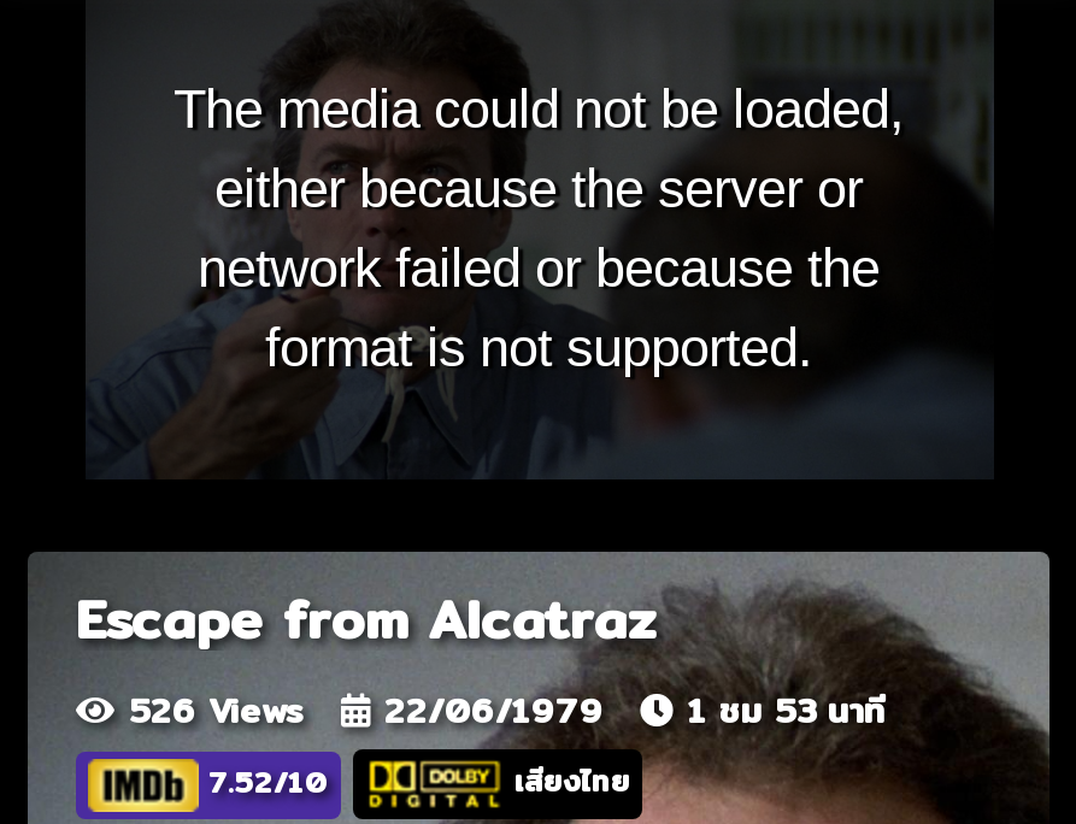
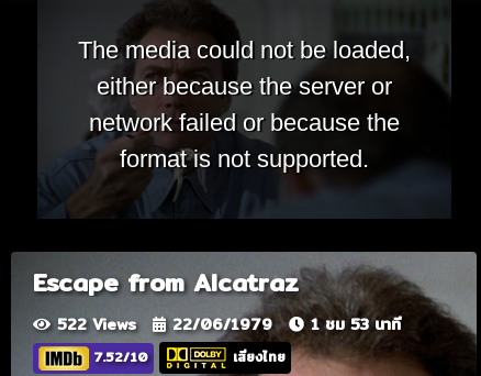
[129,684,886,737] 526 Views 22/06/1979 1 ชม 53 นาที -> [57,312,401,336] 522 Views 22/06/1979 1 ชม 53 นาที

